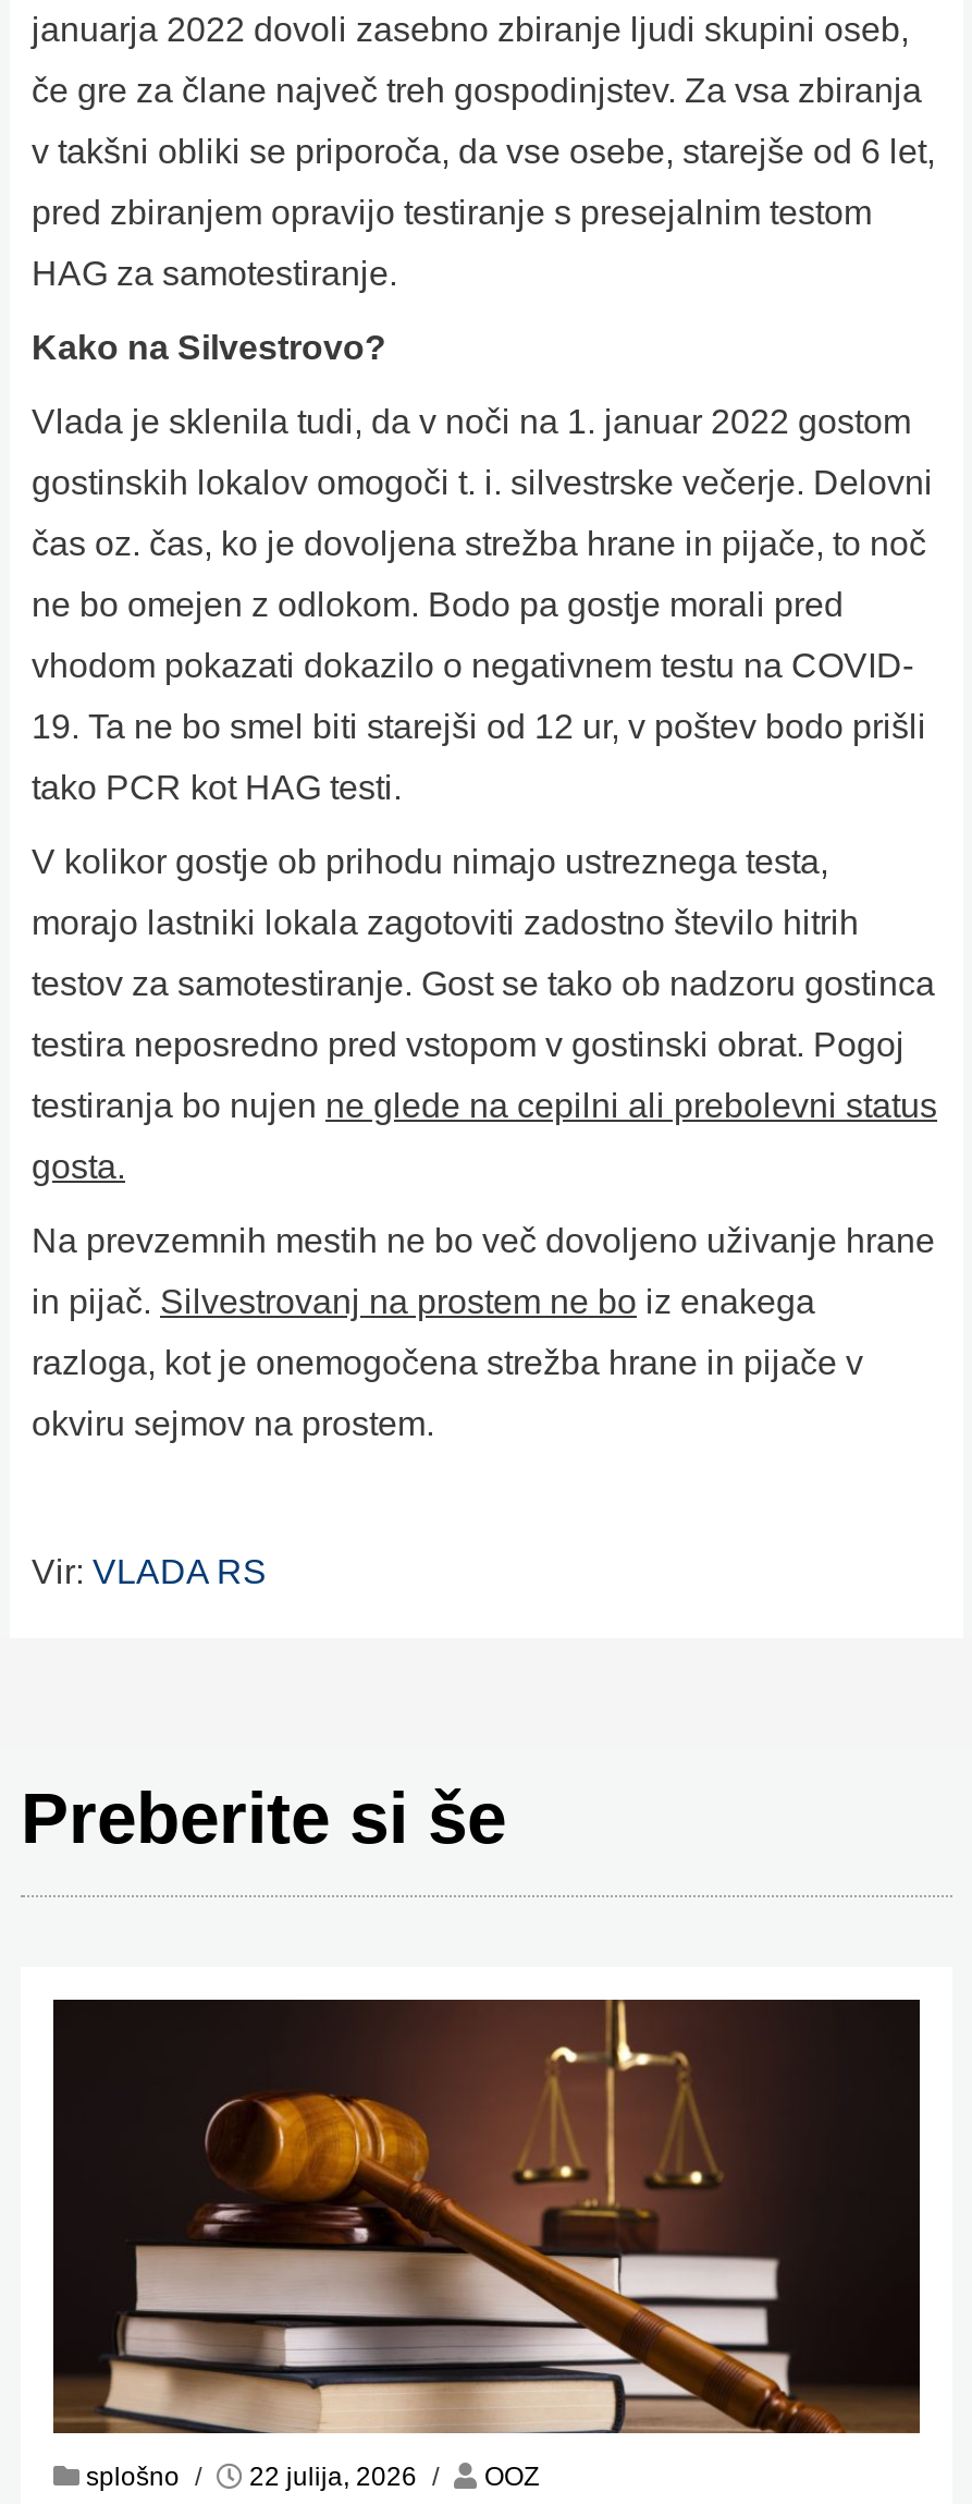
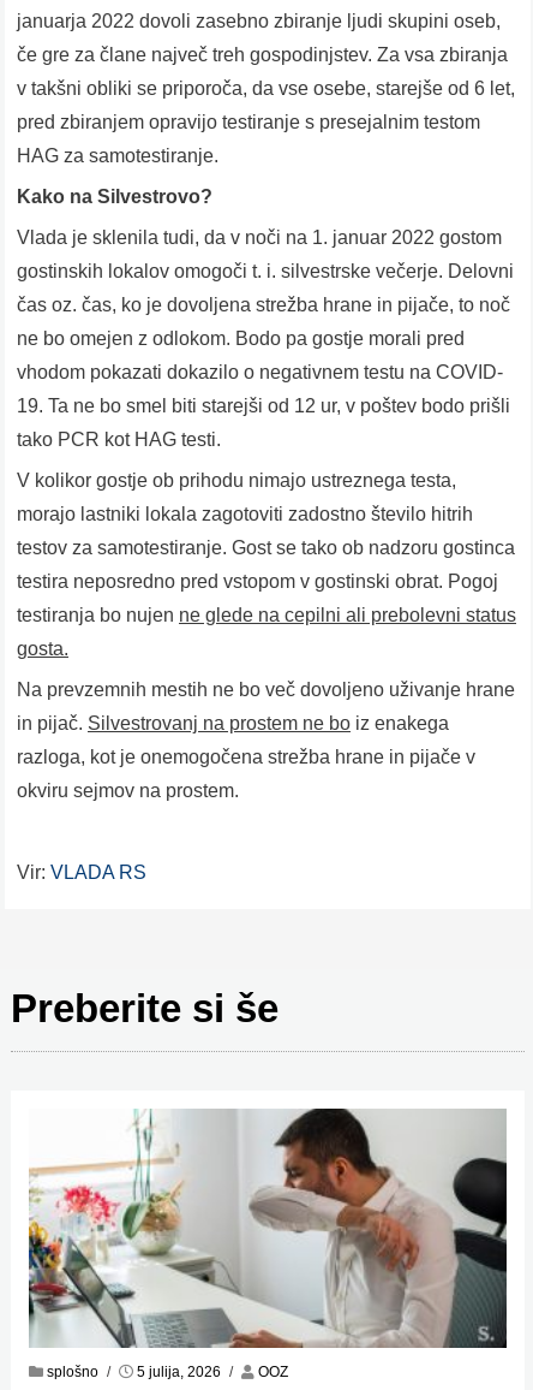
[51,1998,920,2492] [image] | splošno / 22 julija, 2026 / OOZ -> [28,1107,507,1381] [image] | splošno / 5 julija, 2026 / OOZ

